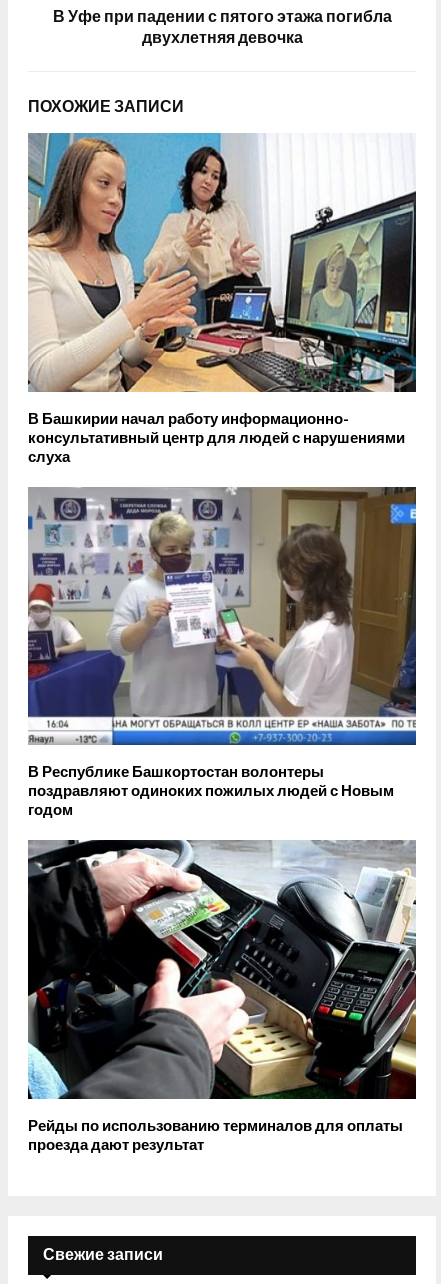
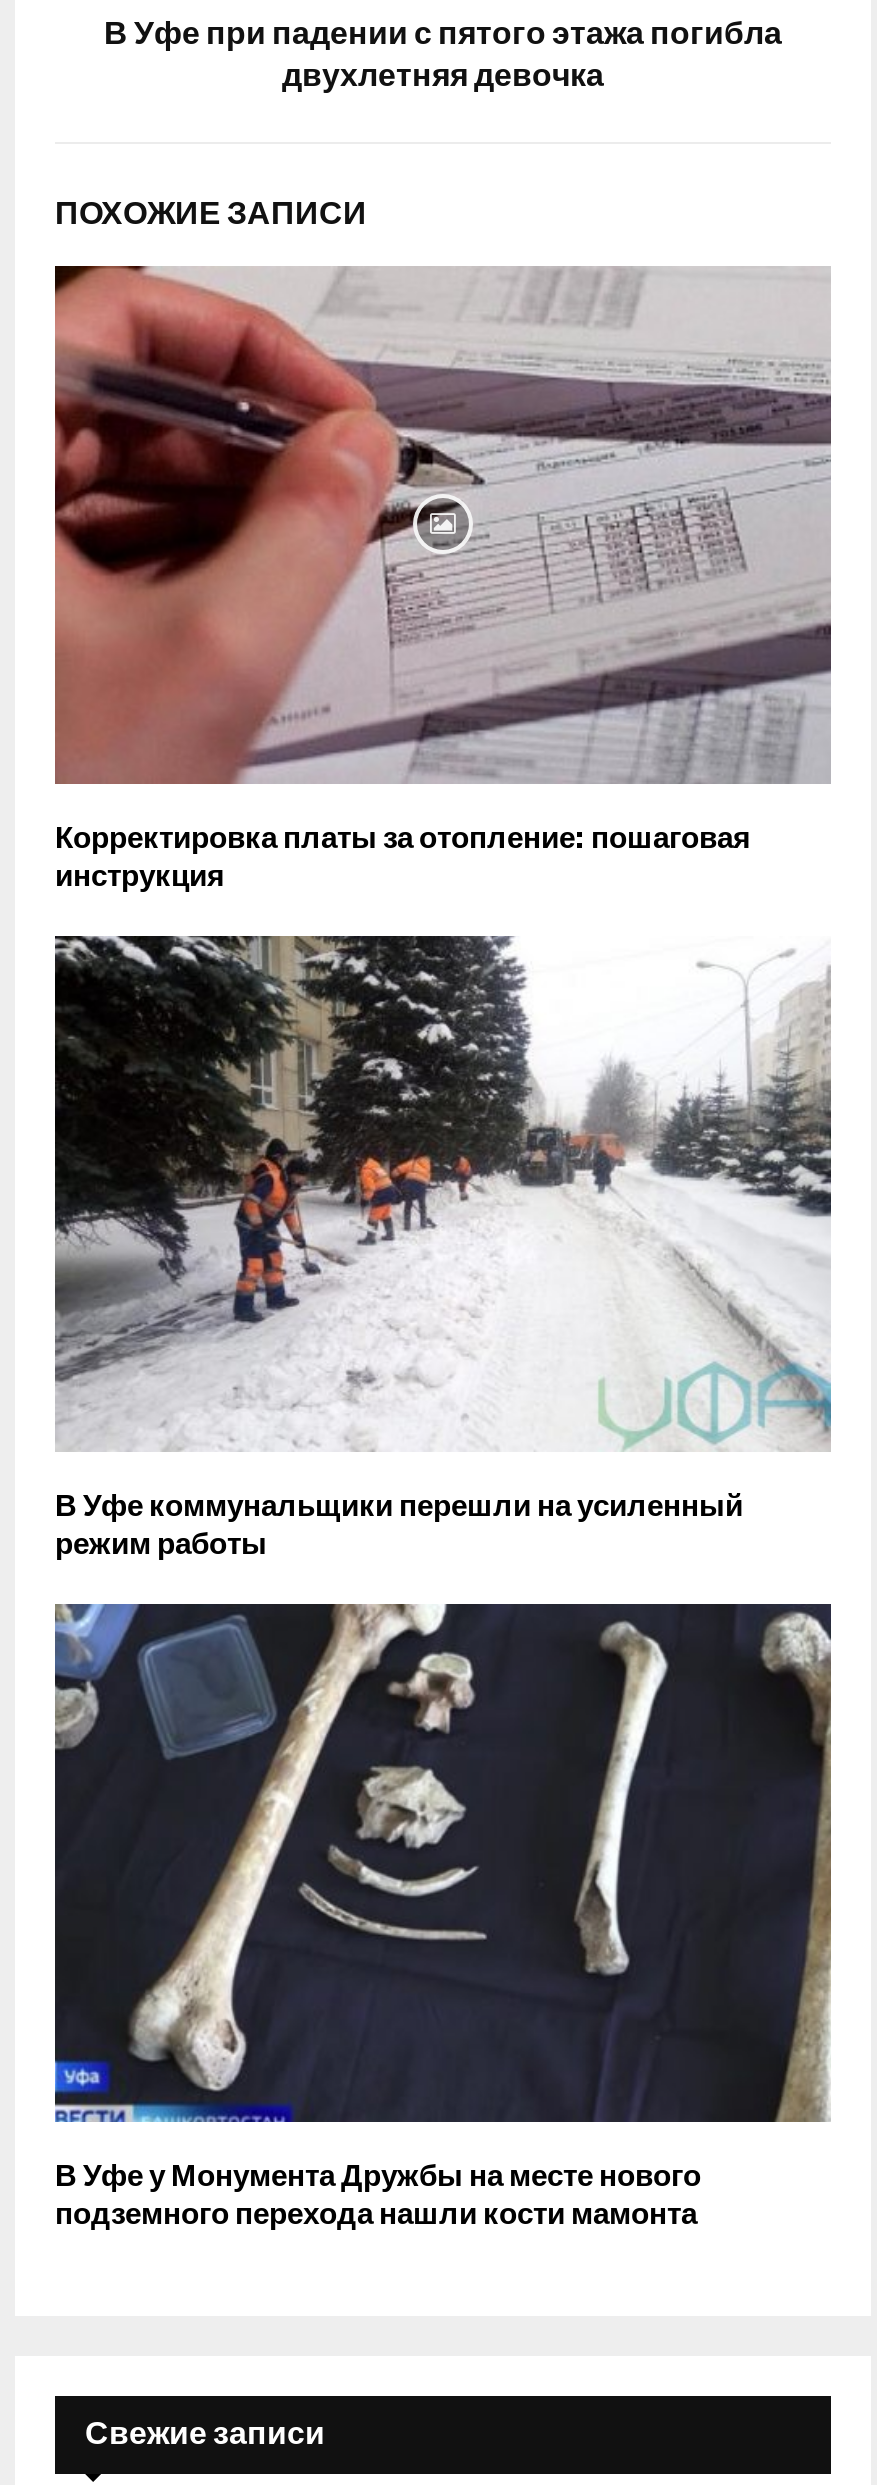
[27,132,416,466] [image] | В Башкирии начал работу информационно- | консультативный центр для людей с нарушениями | слуха -> [53,264,831,894] [image] | Корректировка платы за отопление: пошаговая | инструкция
[27,486,417,819] [image] | В Республике Башкортостан волонтеры | поздравляют одиноких пожилых людей с Новым | годом -> [53,934,831,1563] [image] | В Уфе коммунальщики перешли на усиленный | режим работы
[28,840,417,1154] [image] | Рейды по использованию терминалов для оплаты | проезда дают результат -> [55,1604,831,2232] [image] | В Уфе у Монумента Дружбы на месте нового | подземного перехода нашли кости мамонта

